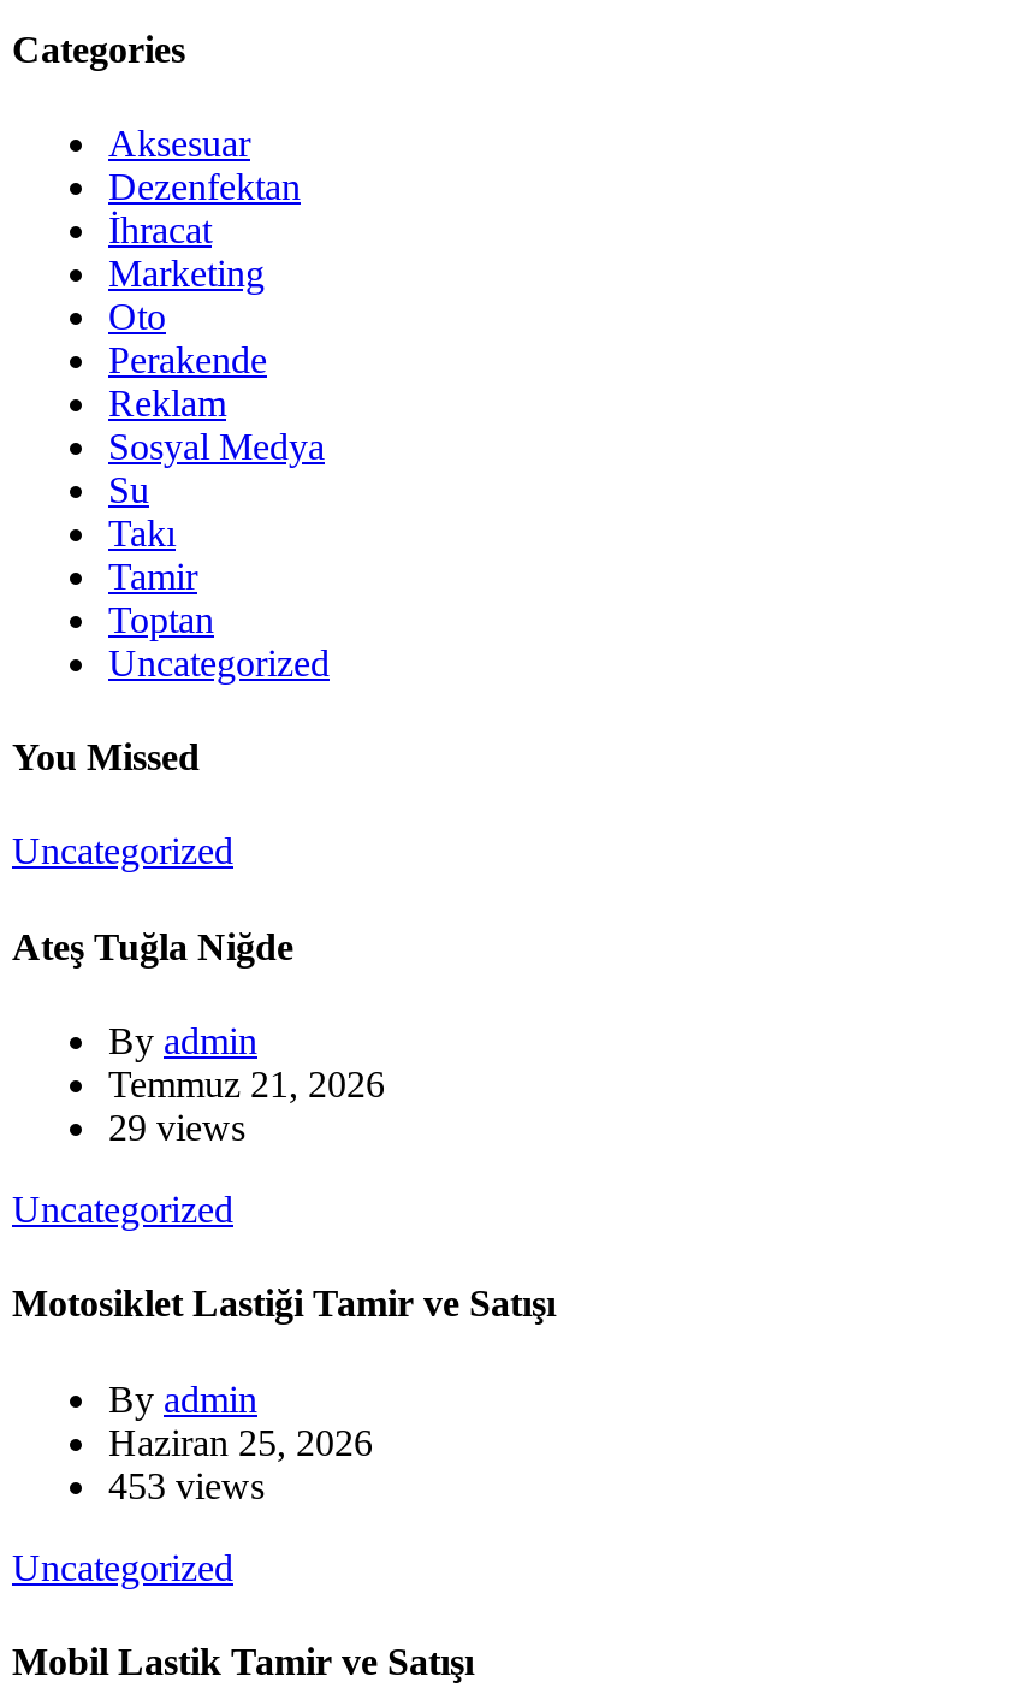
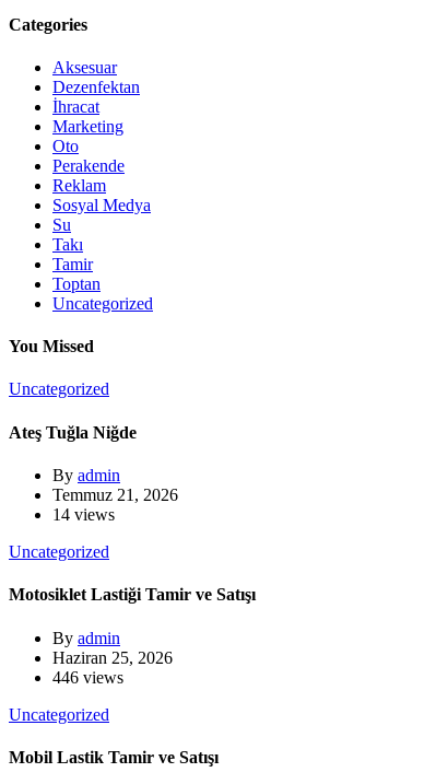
[108,1107,245,1148] 29 views -> [52,505,115,524] 14 views
[108,1464,265,1505] 453 views -> [52,668,123,686] 446 views

